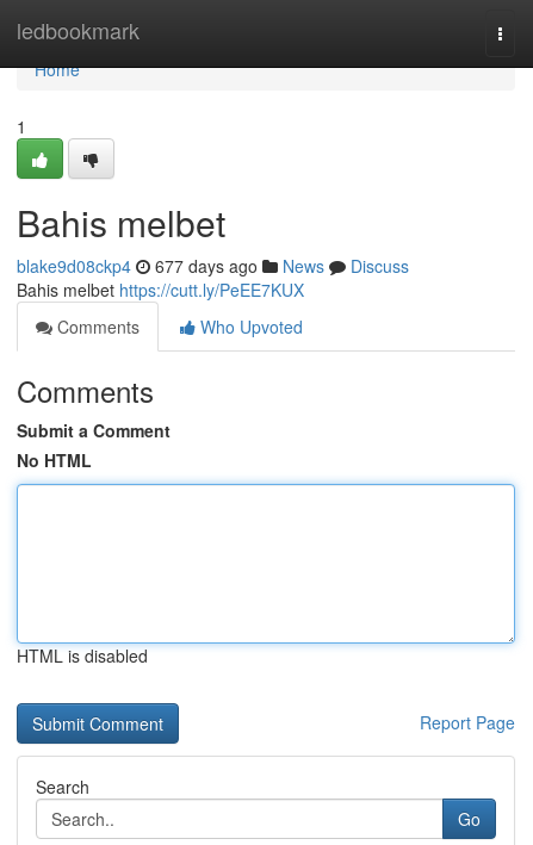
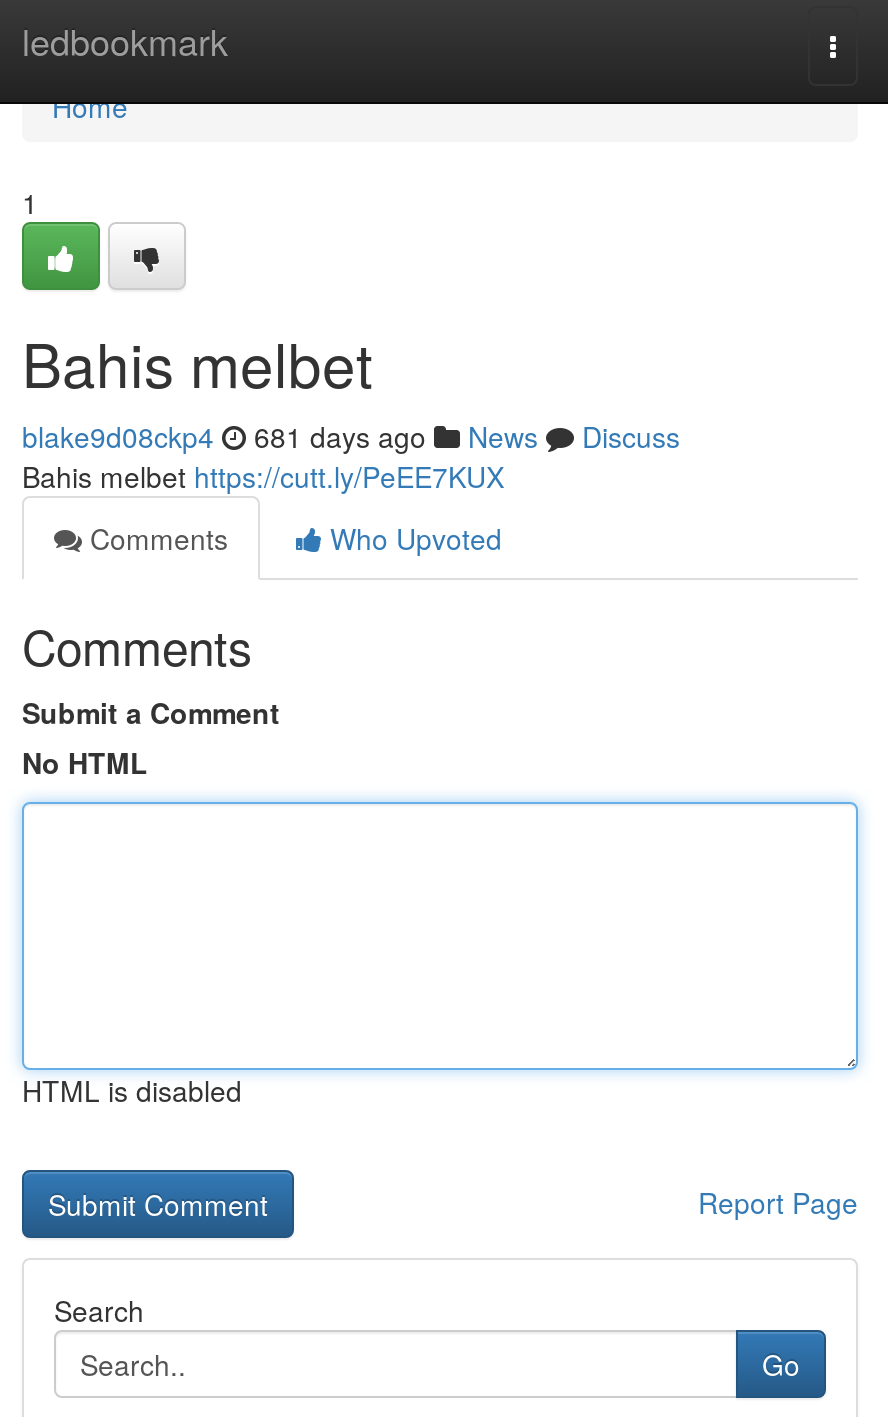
[17,254,409,278] blake9d08ckp4 677 days ago News Discuss -> [22,416,680,456] blake9d08ckp4 681 days ago News Discuss

